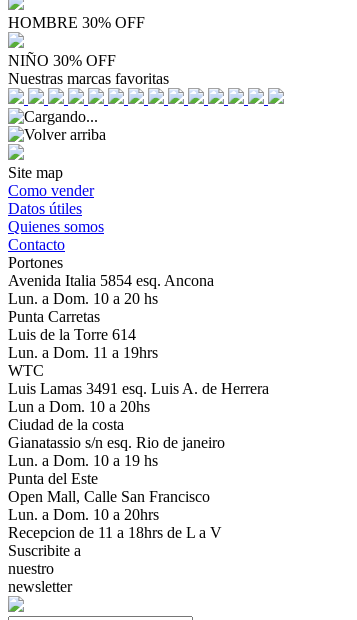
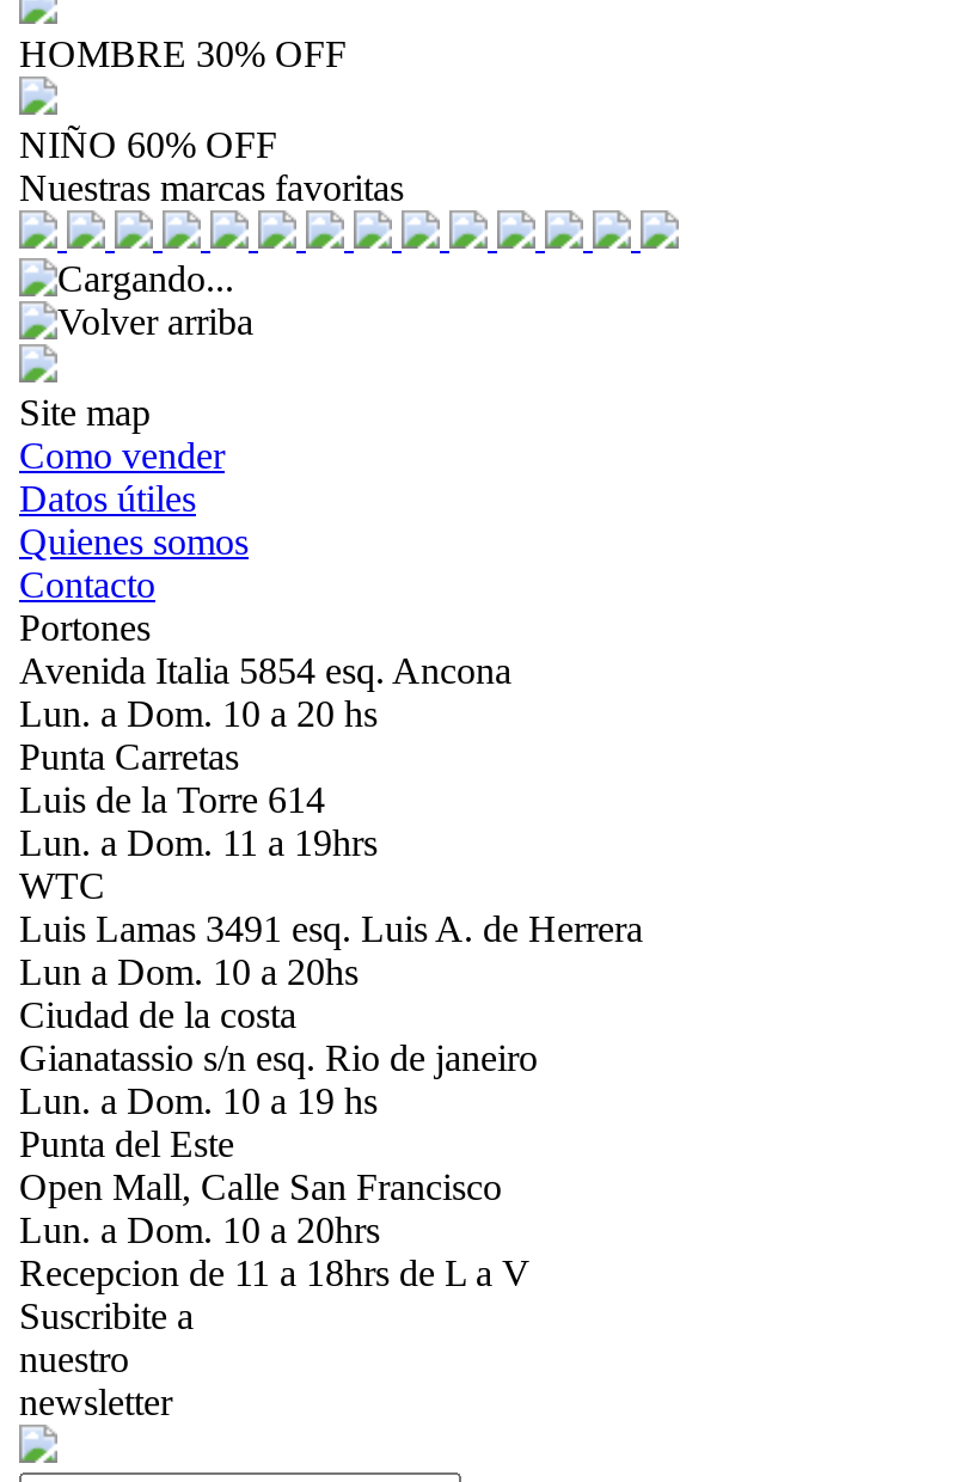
[8,52,116,69] NIÑO 30% OFF -> [19,124,277,165] NIÑO 60% OFF

